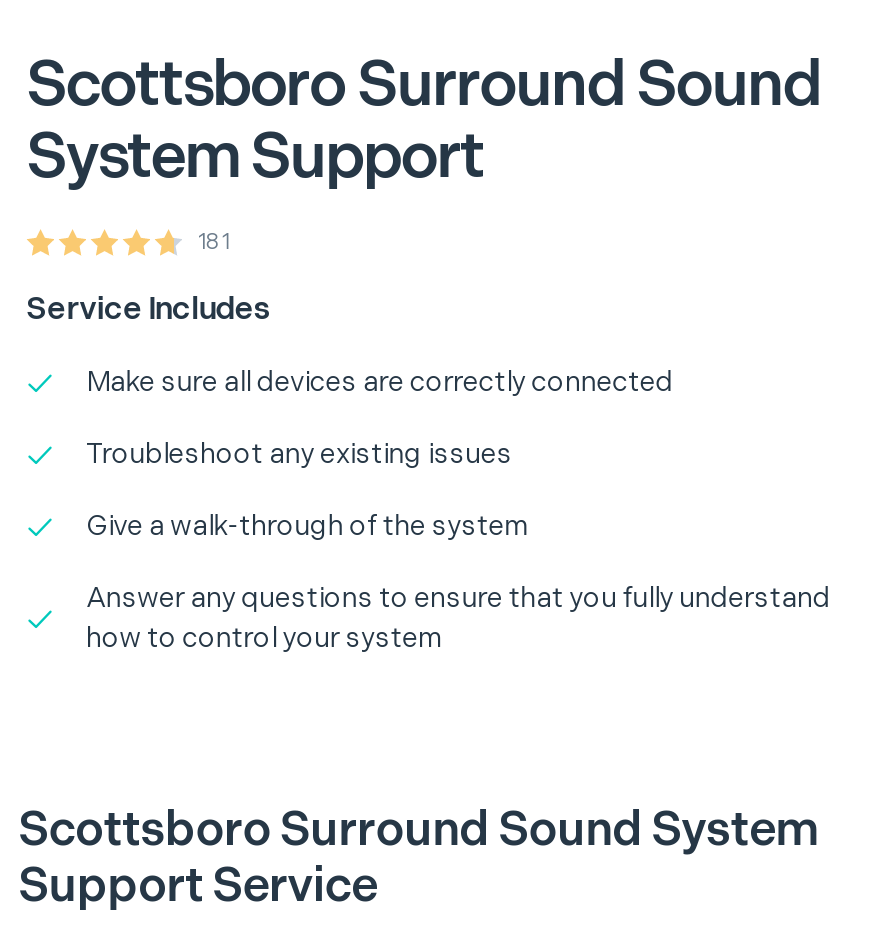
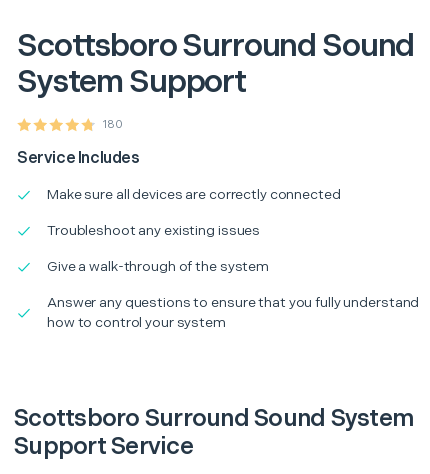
[198,229,230,255] 181 -> [103,118,123,131] 180

